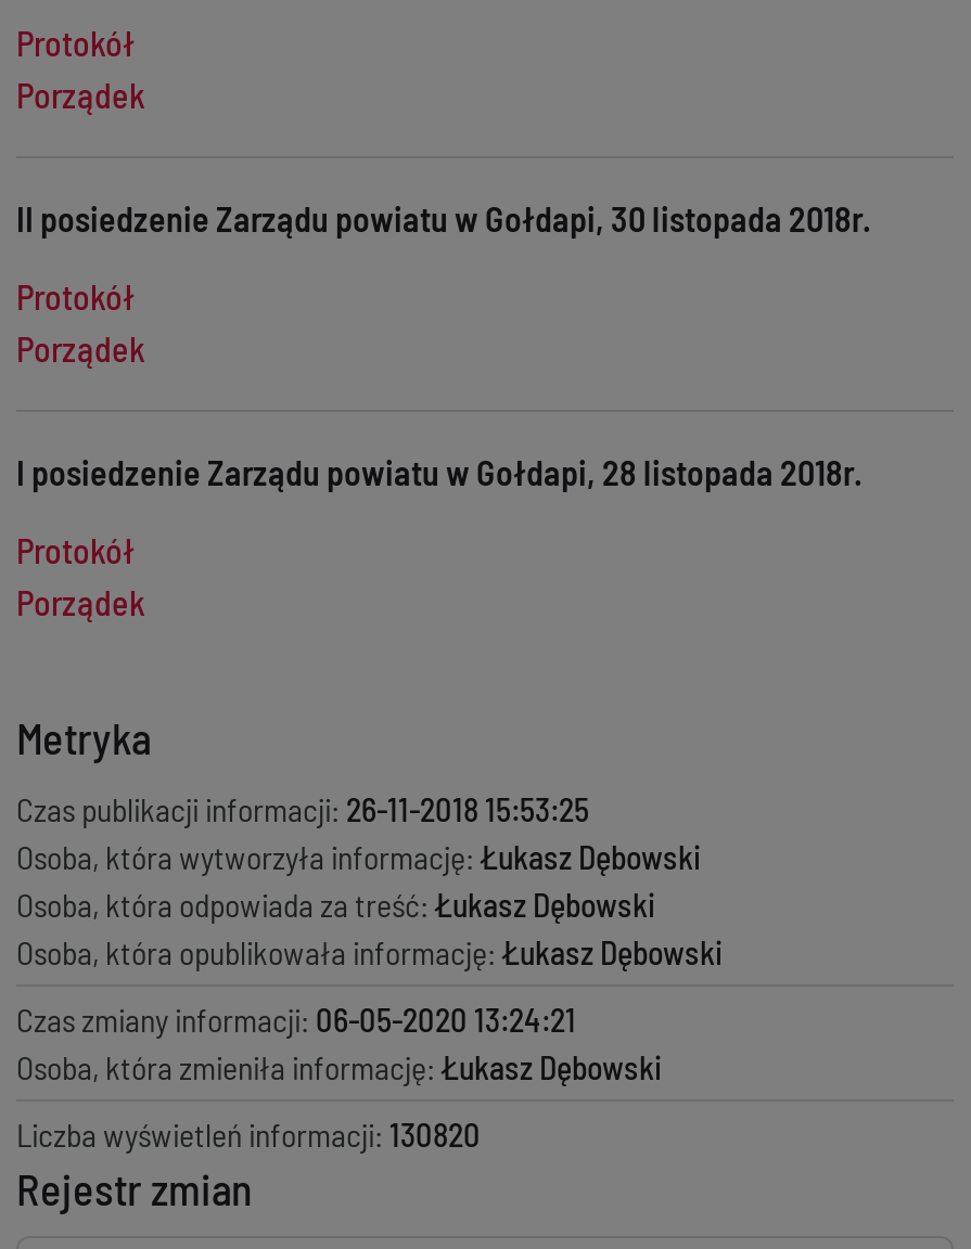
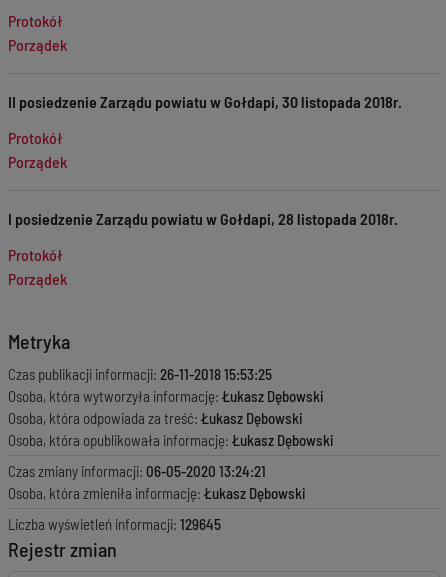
[16,1115,481,1154] Liczba wyświetleń informacji: 130820 -> [8,515,221,533] Liczba wyświetleń informacji: 129645

